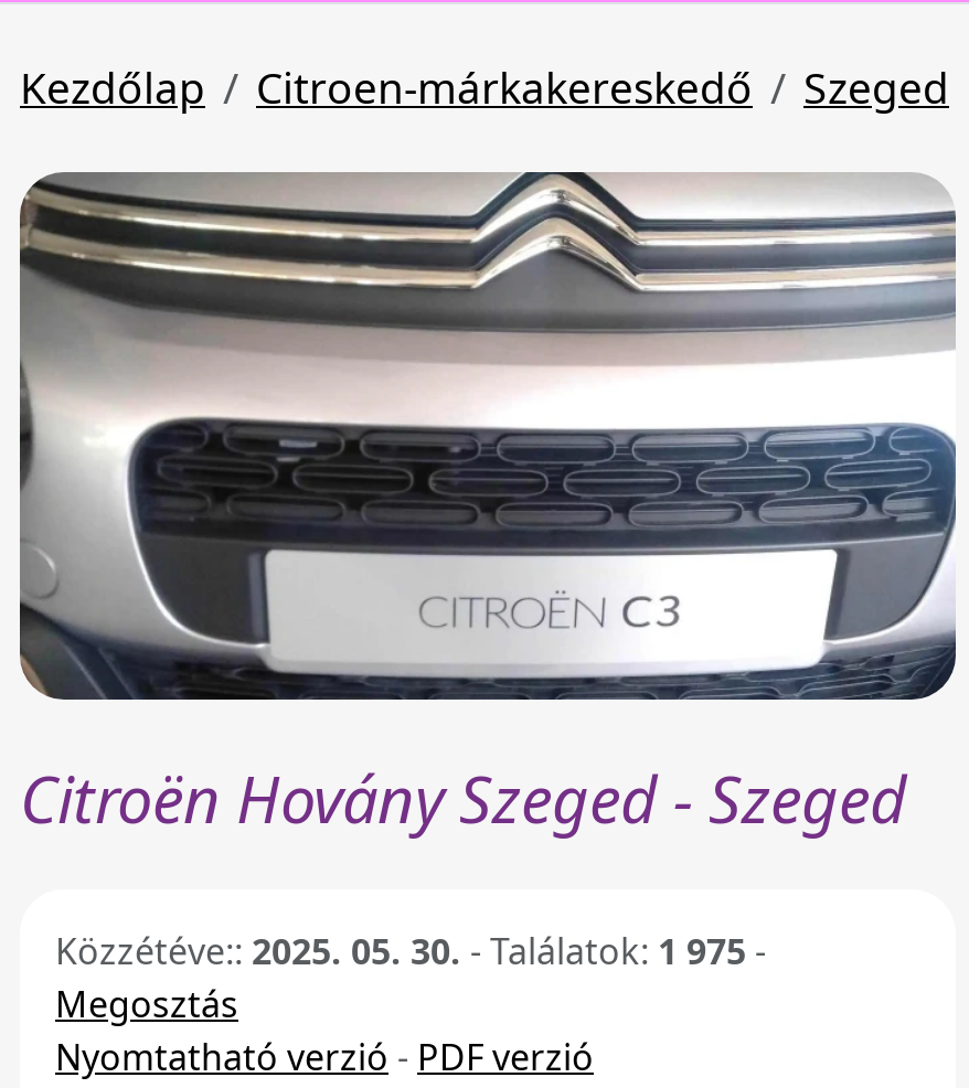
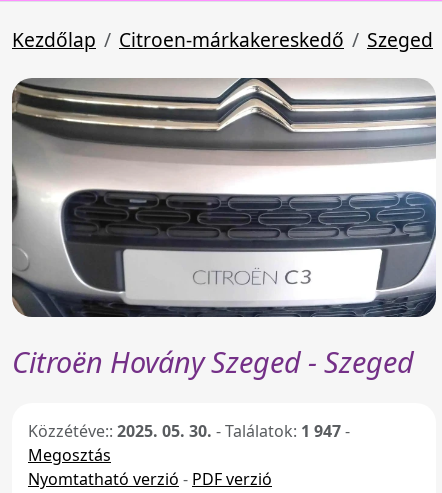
[55,926,766,974] Közzétéve:: 2025. 05. 30. - Találatok: 1 975 - -> [28,419,350,441] Közzétéve:: 2025. 05. 30. - Találatok: 1 947 -

